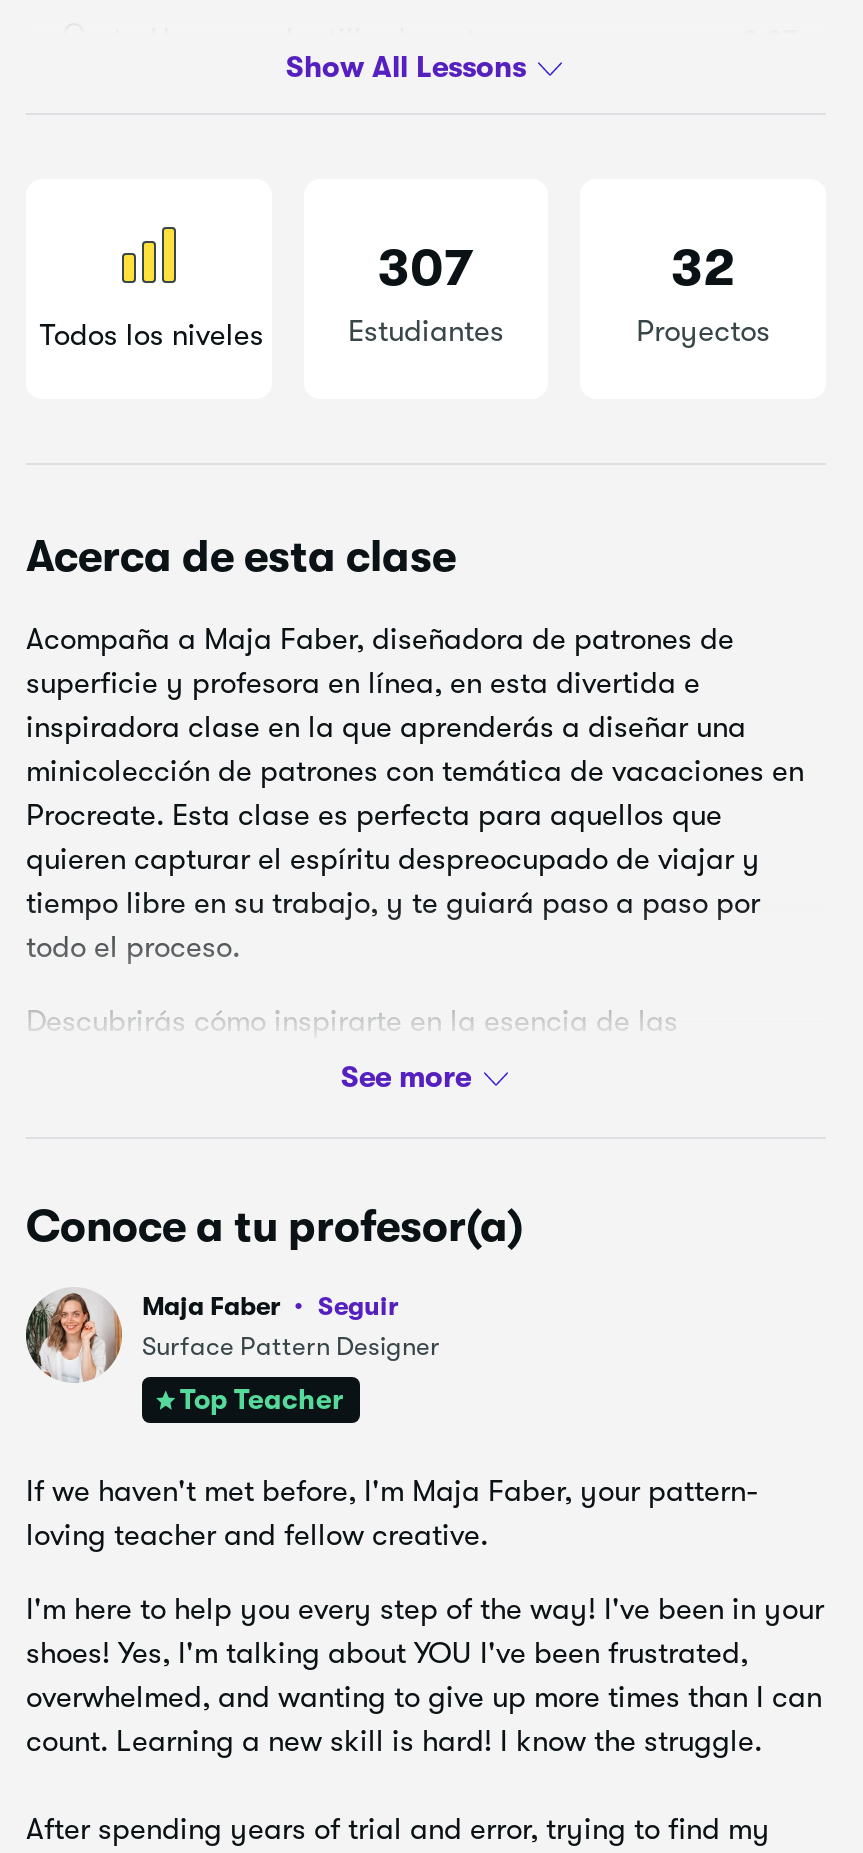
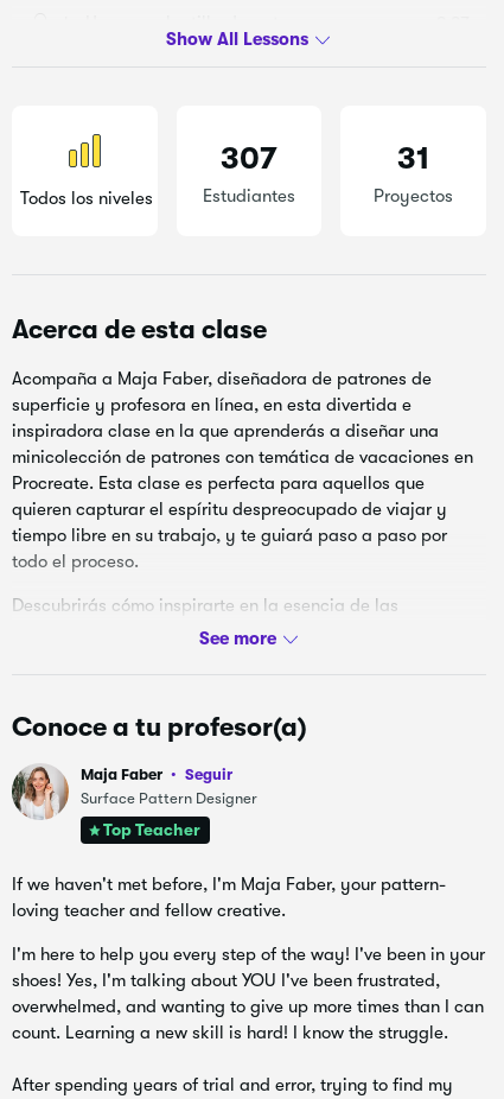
[671,239,735,297] 32 -> [398,141,430,176] 31

